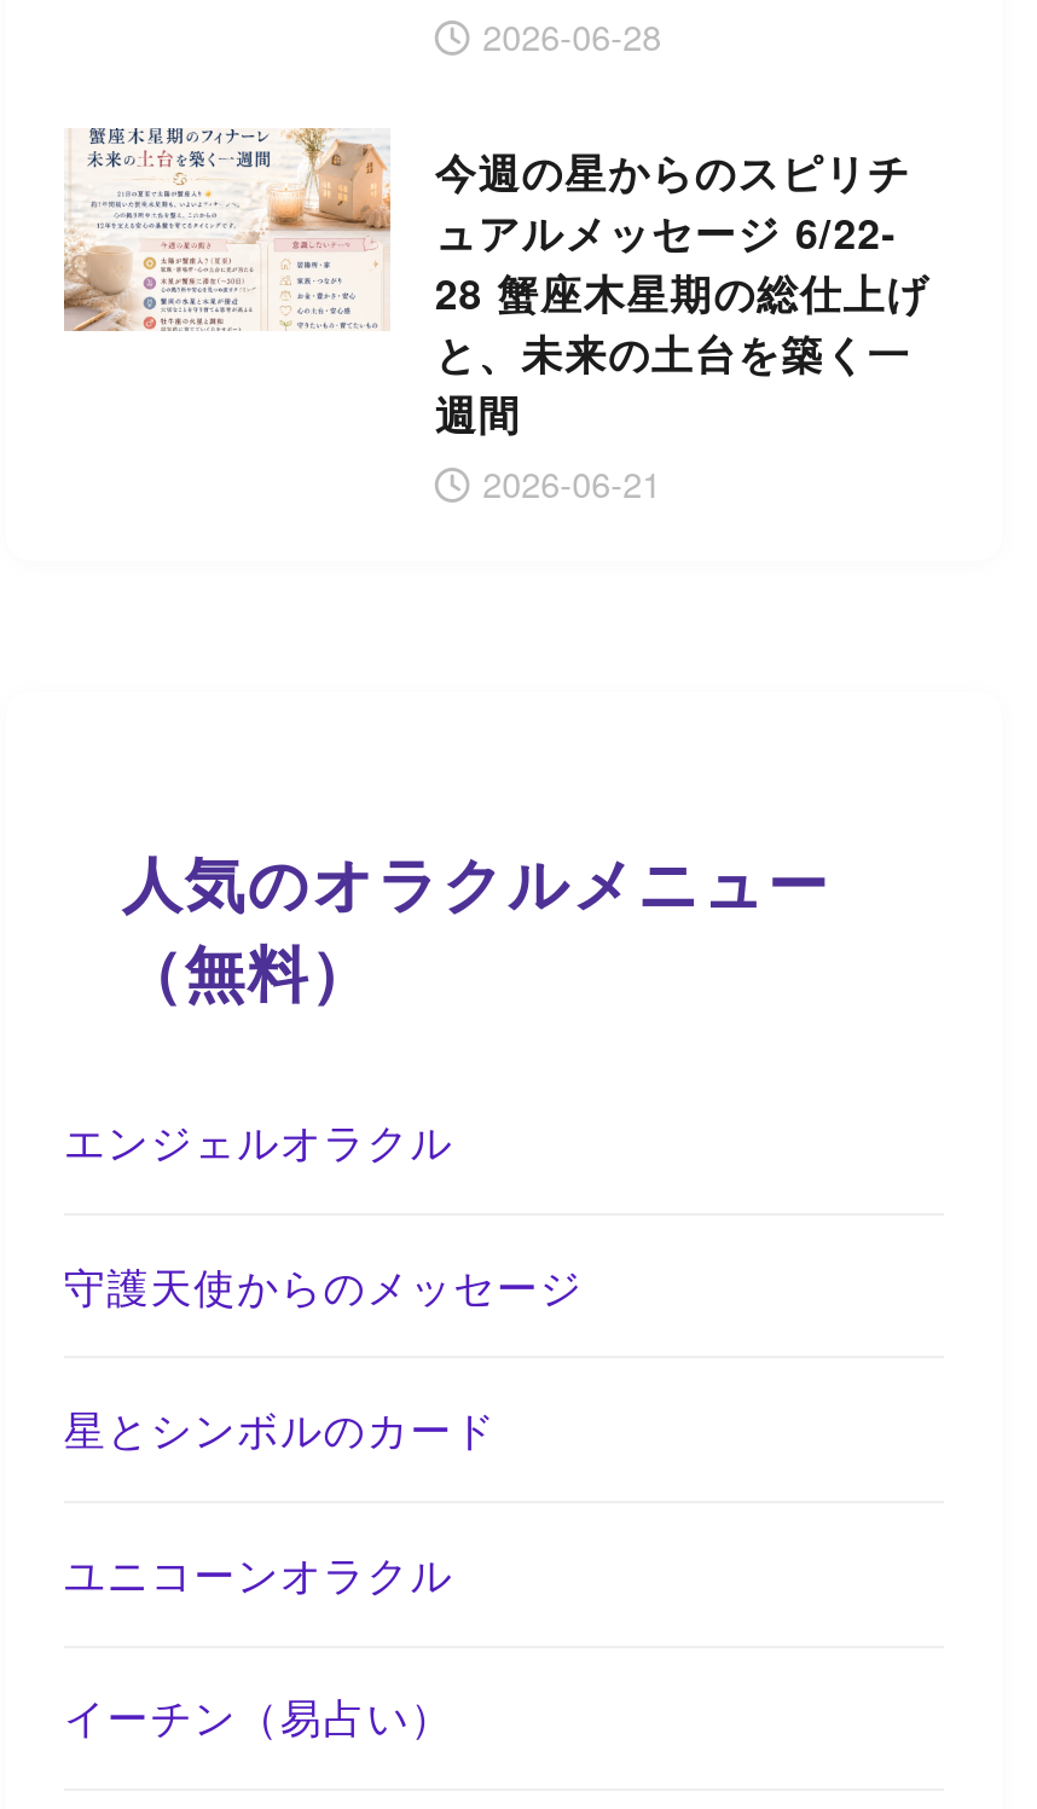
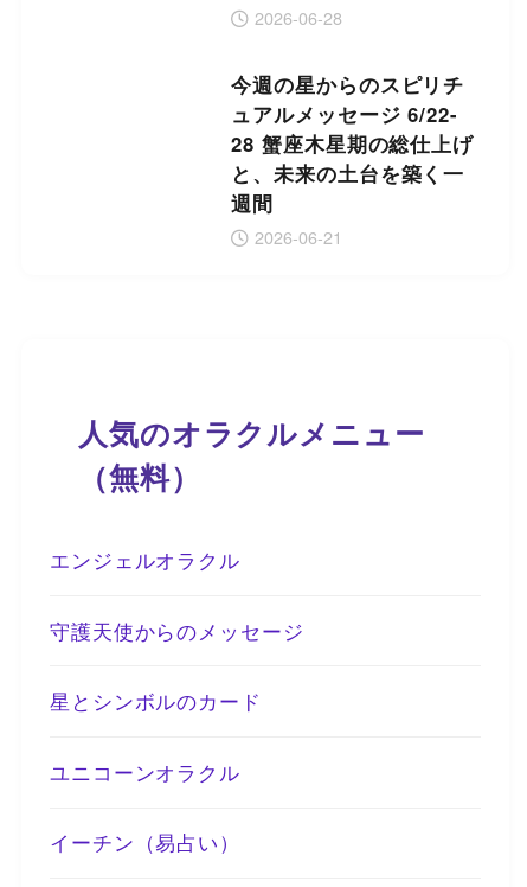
[62,126,393,334] [image] -> none

